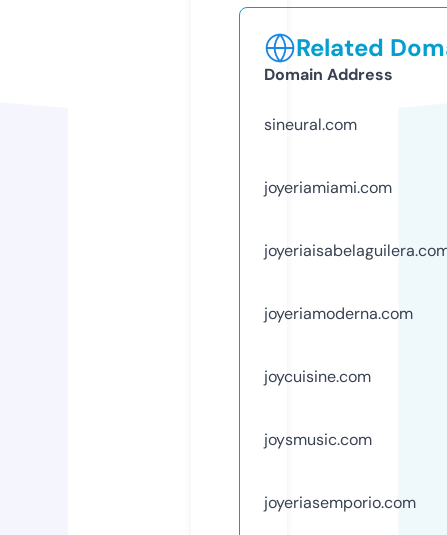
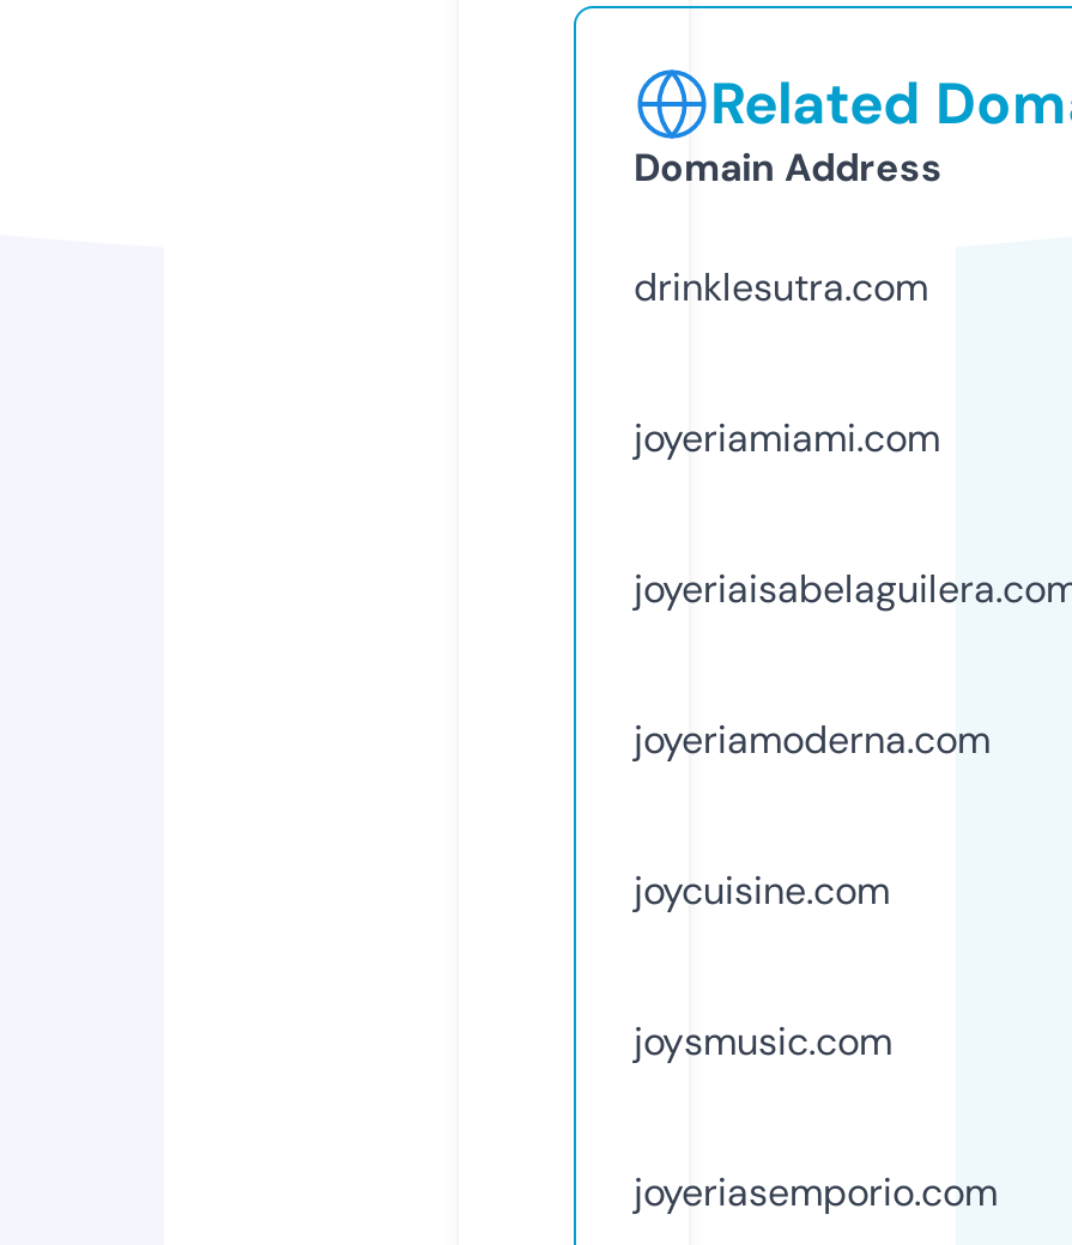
[264,114,357,135] sineural.com -> [634,262,928,312] drinklesutra.com

